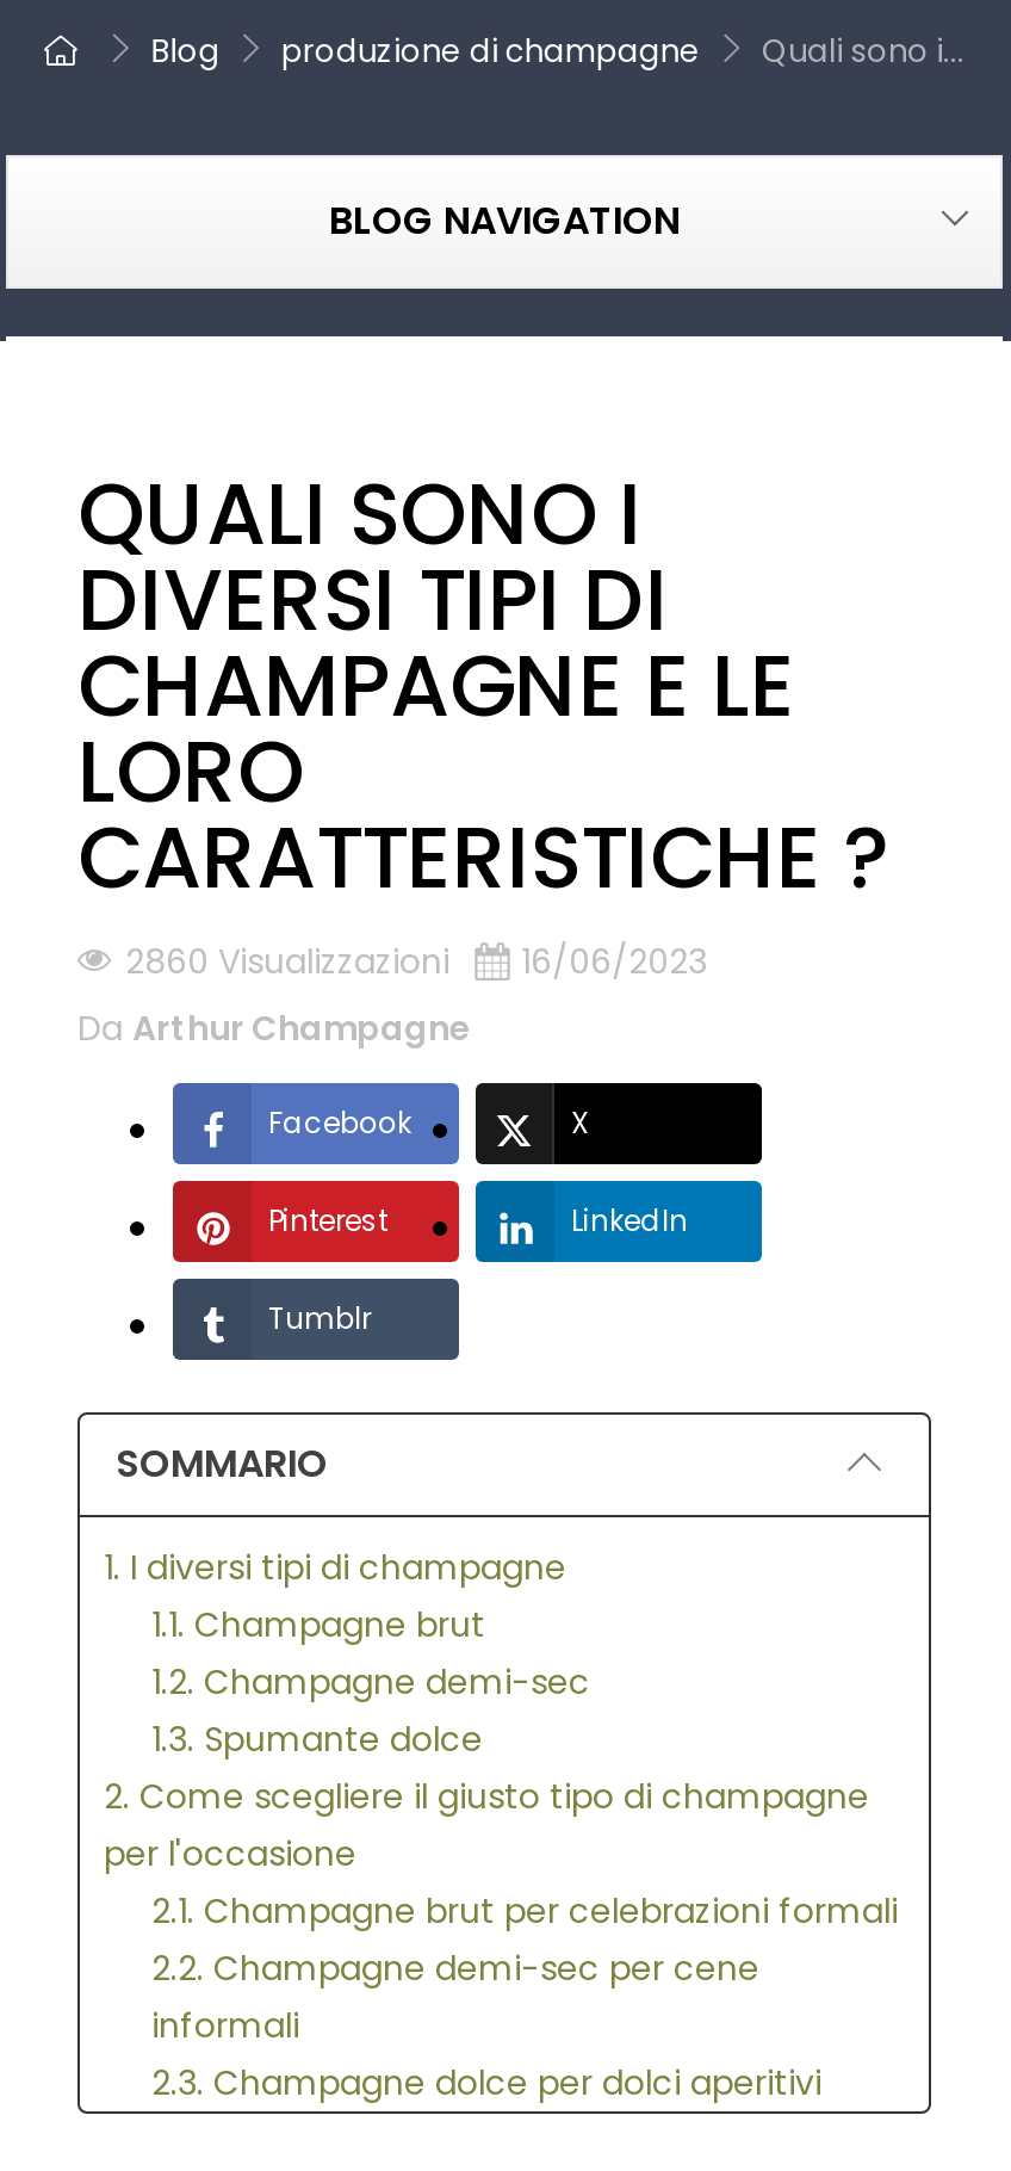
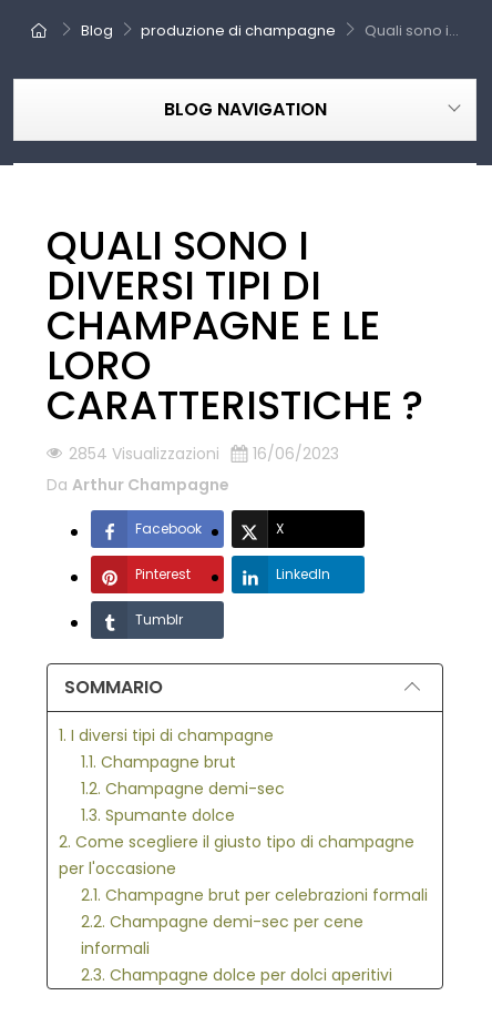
[125,938,449,986] 2860 Visualizzazioni -> [69,443,219,465] 2854 Visualizzazioni

